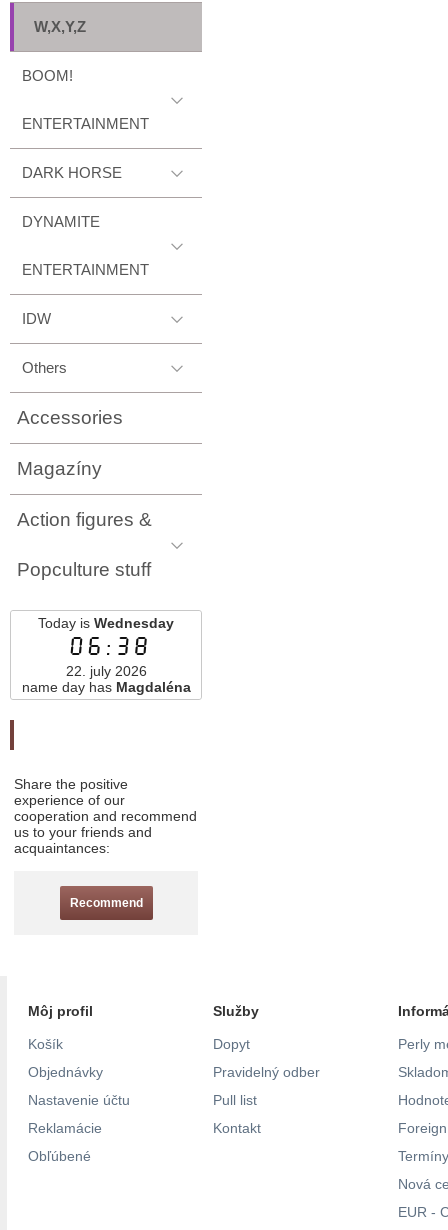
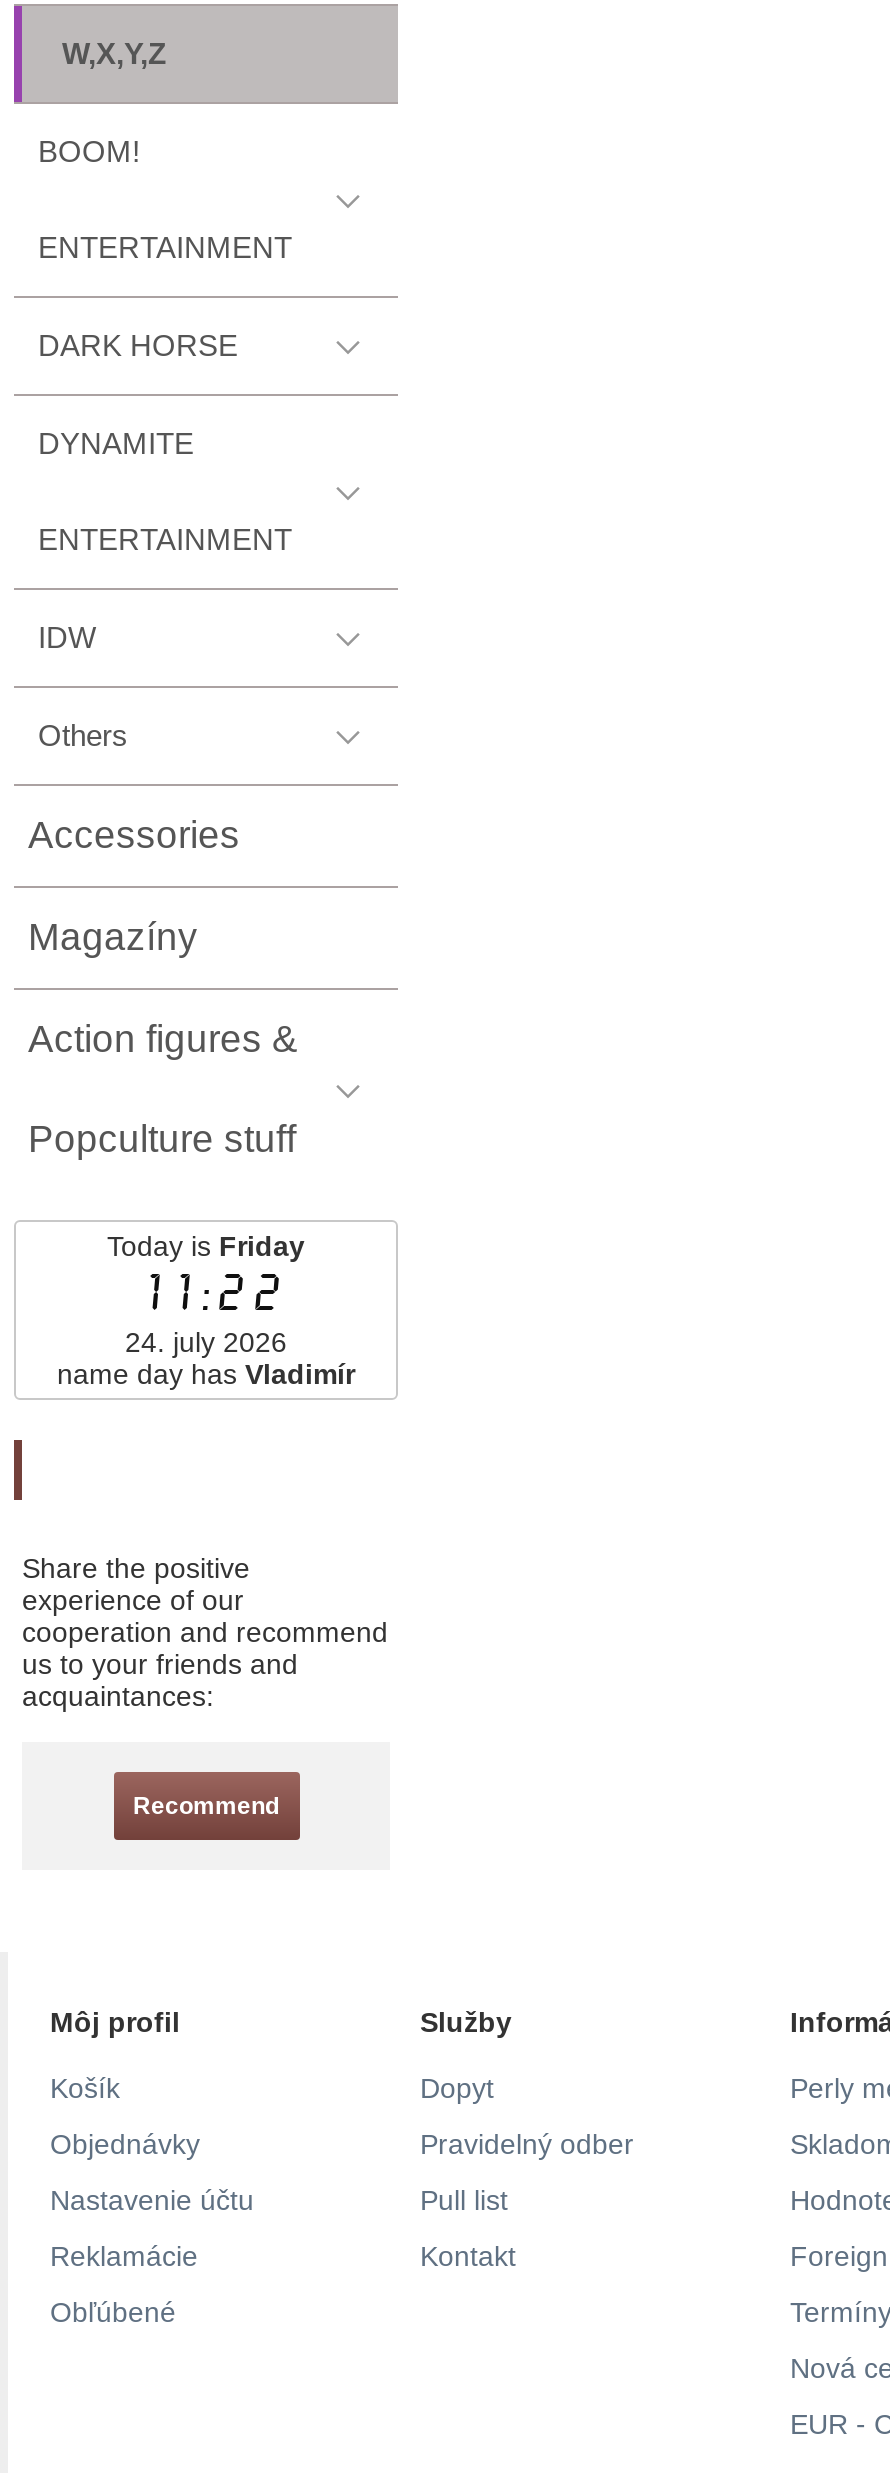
[38,615,174,631] Today is Wednesday -> [107,1230,305,1262] Today is Friday
[64,631,147,663] 06:38 -> [131,1262,281,1326] 11:22
[65,663,146,679] 22. july 2026 -> [125,1326,287,1358] 24. july 2026
[21,679,190,695] name day has Magdaléna -> [57,1358,355,1390] name day has Vladimír

